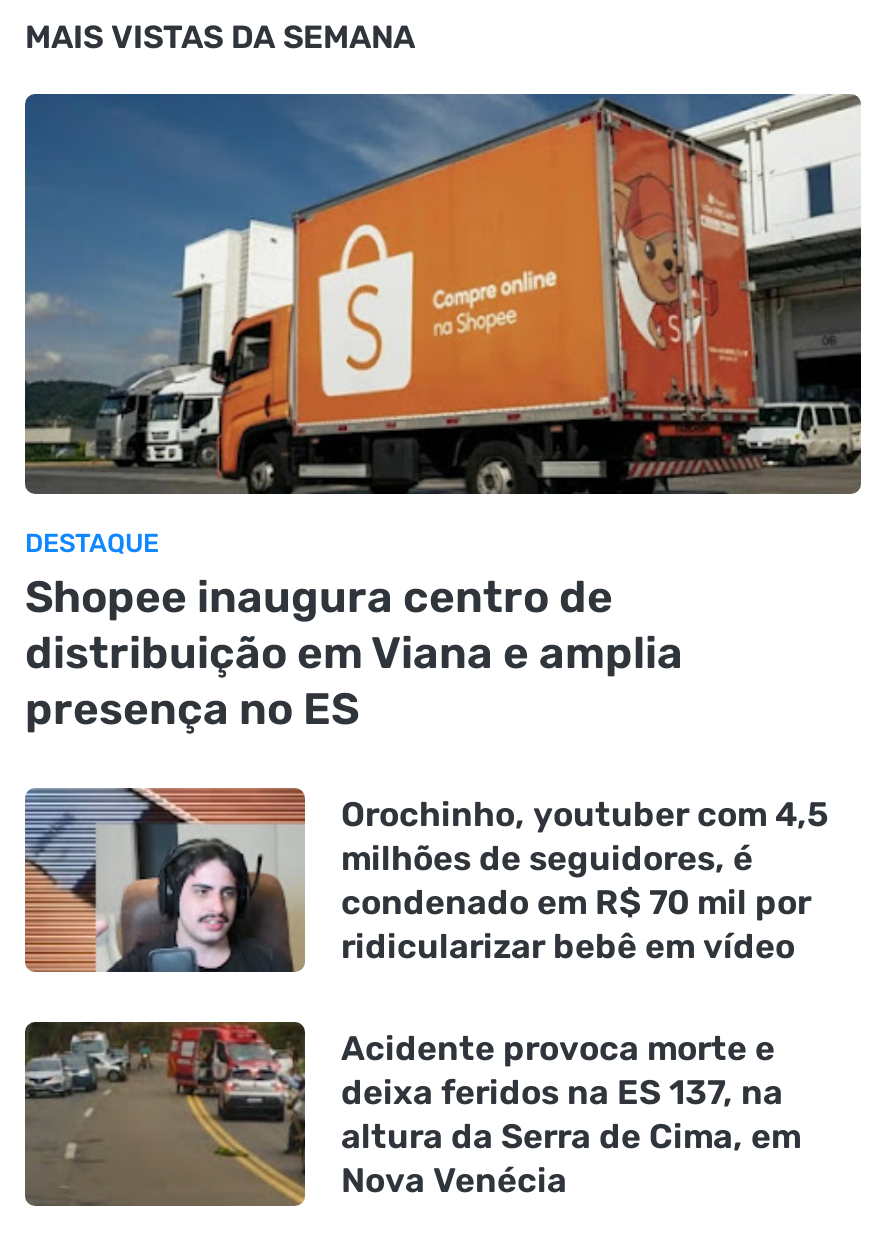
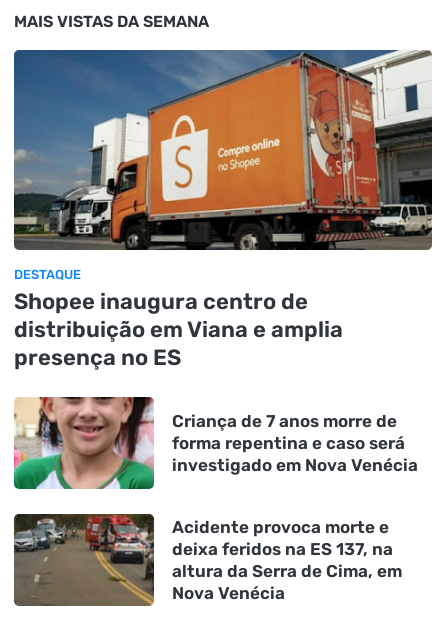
[23,786,829,974] [image] | Orochinho, youtuber com 4,5 | milhões de seguidores, é | condenado em R$ 70 mil por | ridicularizar bebê em vídeo -> [13,396,418,490] [image] | Criança de 7 anos morre de | forma repentina e caso será | investigado em Nova Venécia

